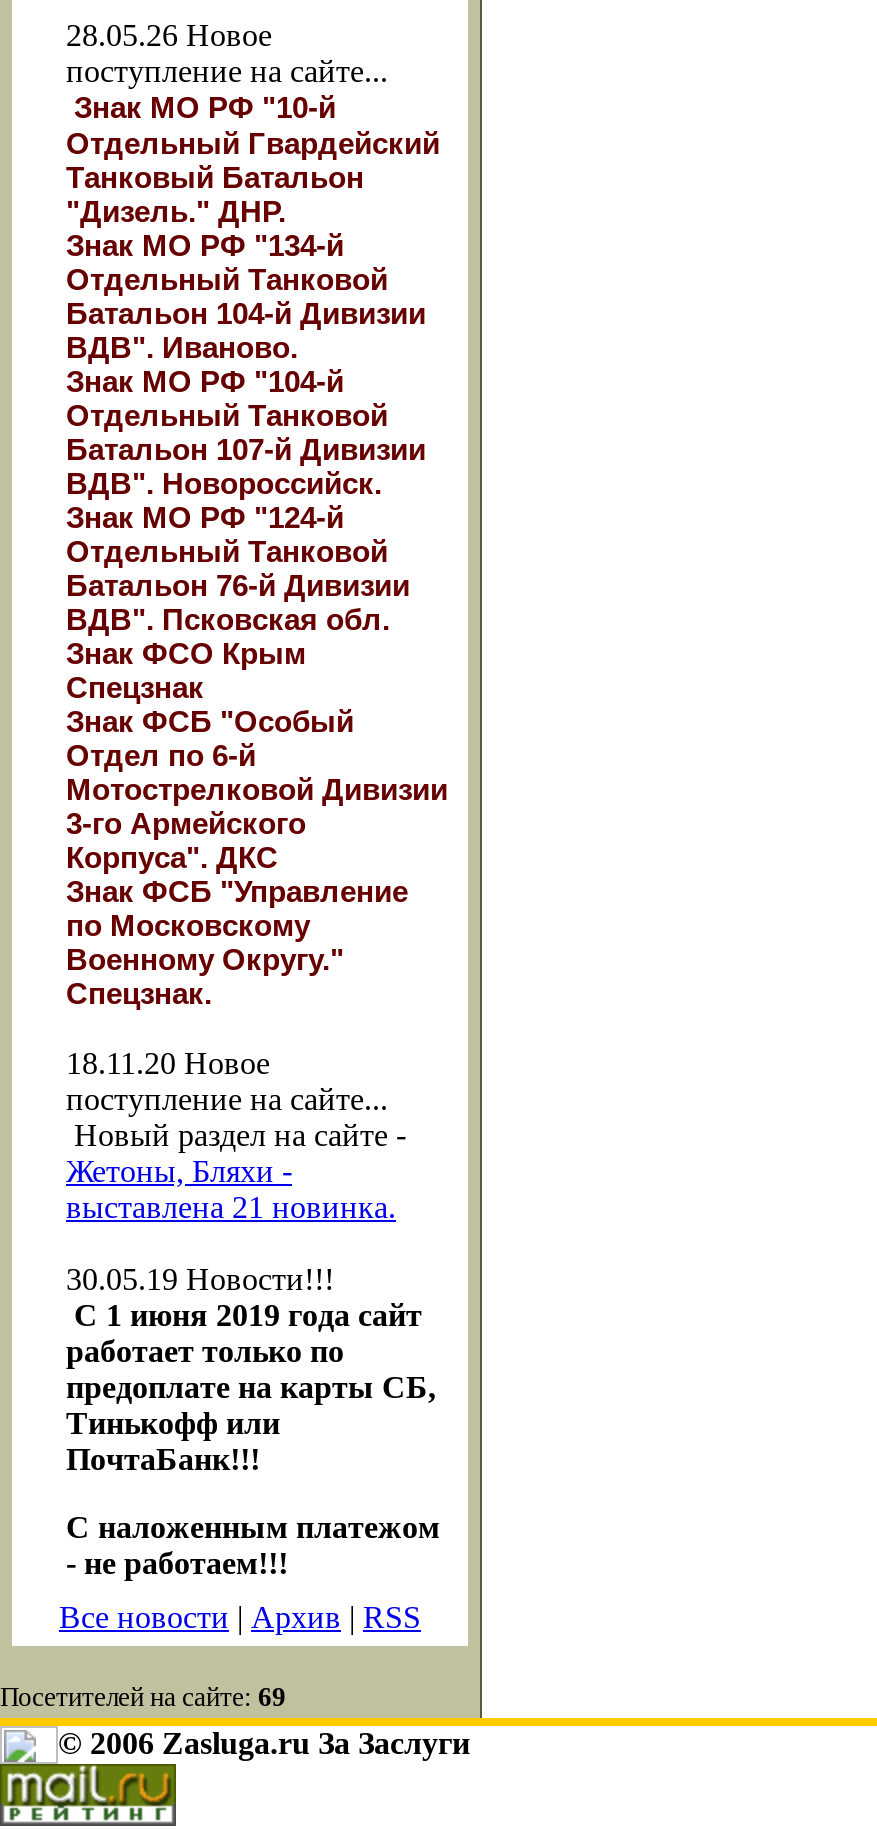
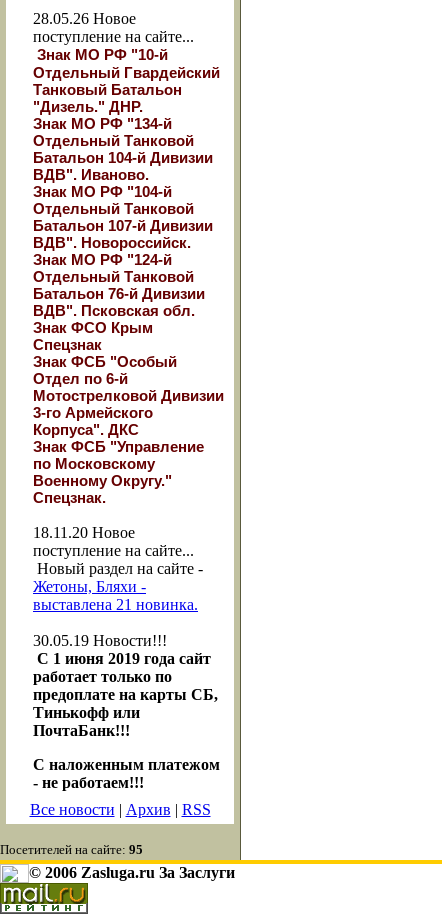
[0,1682,286,1712] Посетителей на сайте: 69 -> [0,842,143,857] Посетителей на сайте: 95

